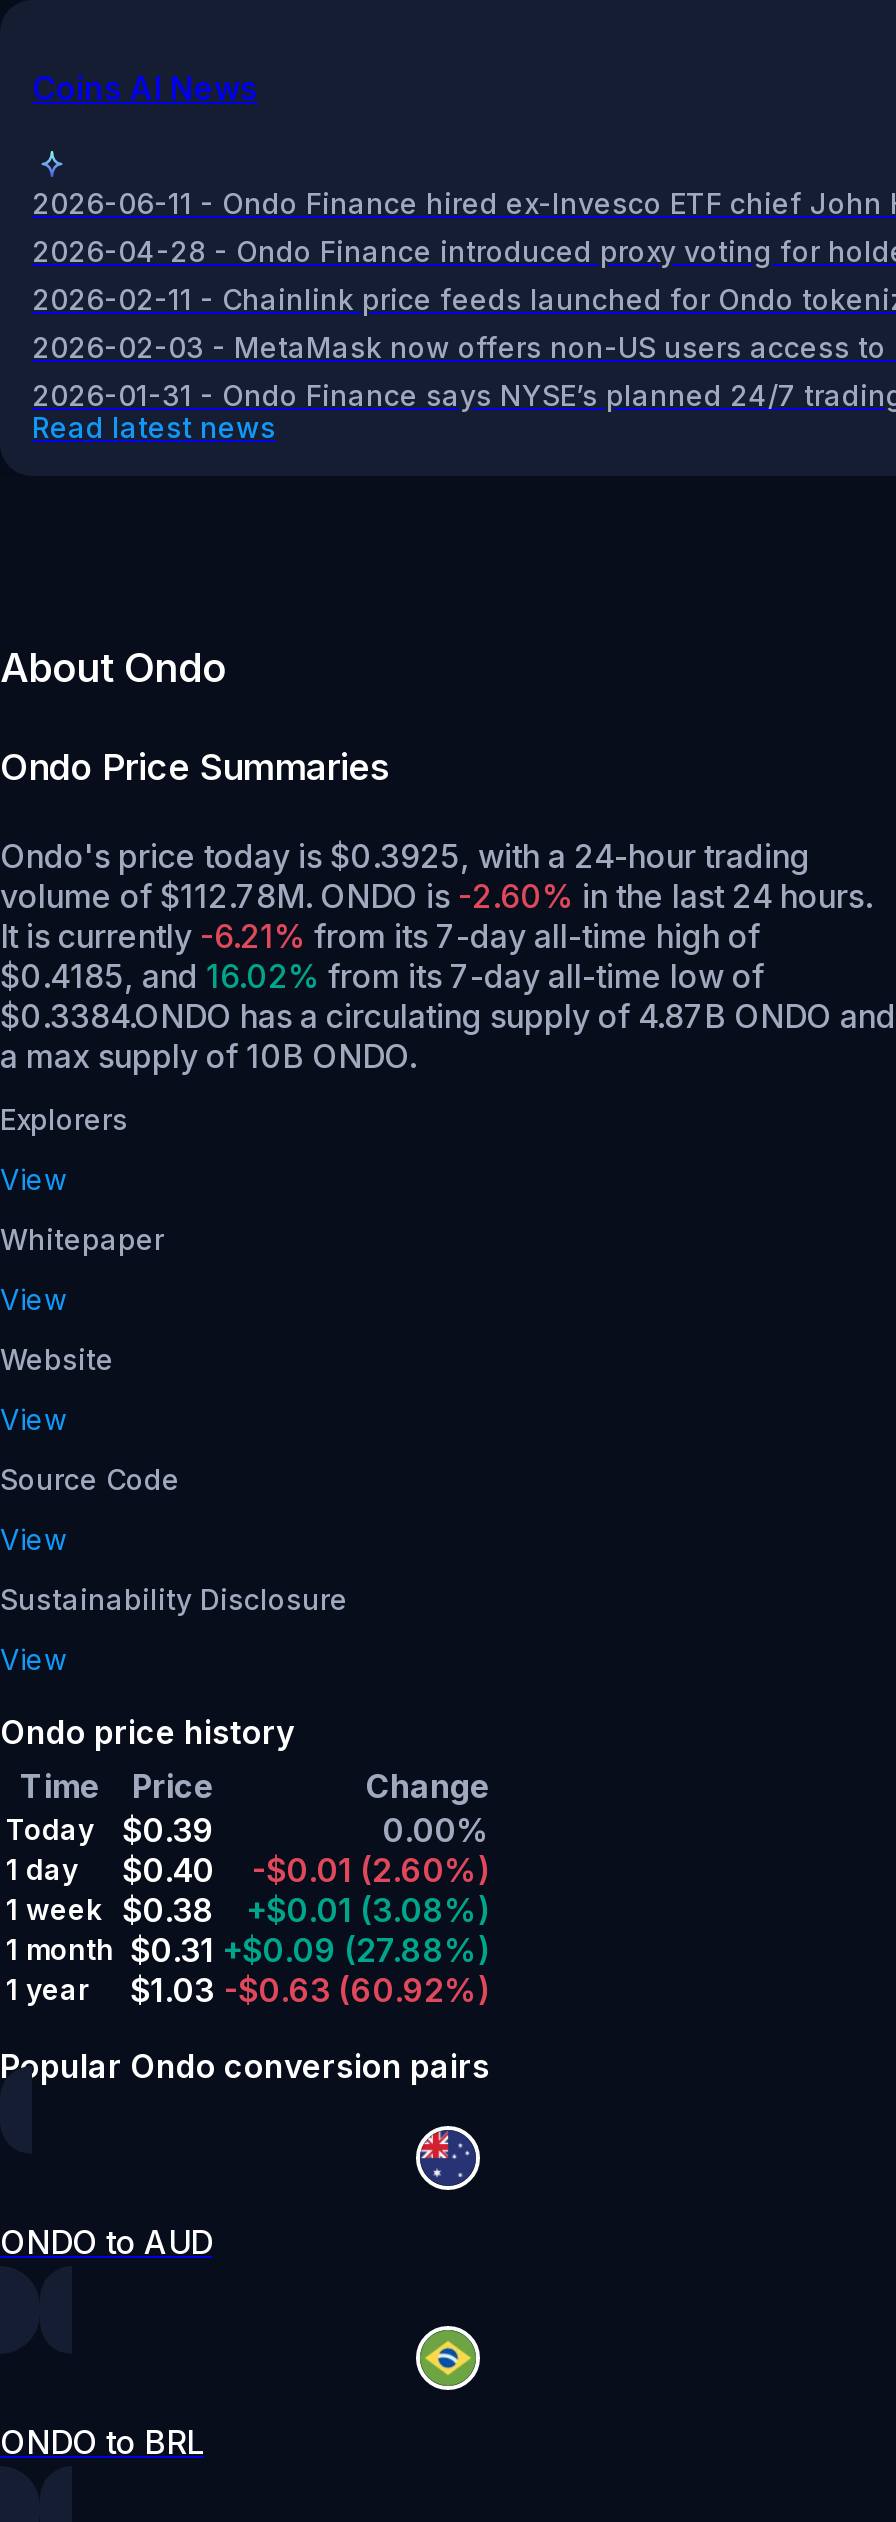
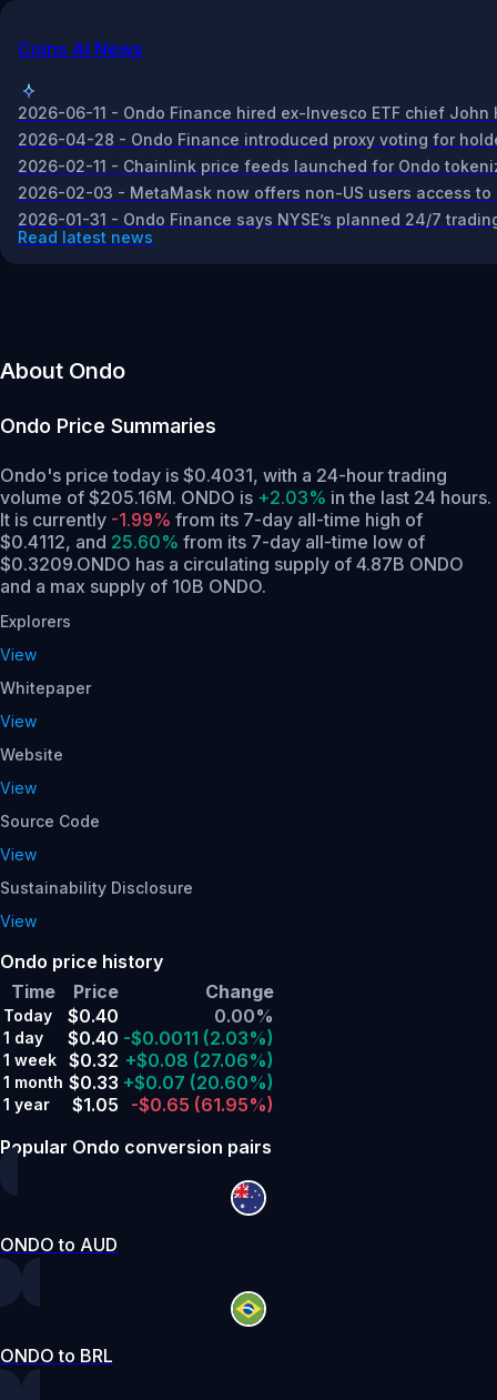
[0,835,896,1075] Ondo's price today is $0.3925, with a 24-hour trading | volume of $112.78M. ONDO is -2.60% in the last 24 hours. | It is currently -6.21% from its 7-day all-time high of | $0.4185, and 16.02% from its 7-day all-time low of | $0.3384.ONDO has a circulating supply of 4.87B ONDO and | a max supply of 10B ONDO. -> [0,464,491,597] Ondo's price today is $0.4031, with a 24-hour trading | volume of $205.16M. ONDO is +2.03% in the last 24 hours. | It is currently -1.99% from its 7-day all-time high of | $0.4112, and 25.60% from its 7-day all-time low of | $0.3209.ONDO has a circulating supply of 4.87B ONDO | and a max supply of 10B ONDO.
[6,1809,214,1849] Today $0.39 -> [3,1004,119,1027] Today $0.40
[6,1849,490,1969] $0.40 | -$0.01 (2.60%) | 1 week $0.38 | +$0.01 (3.08%) | 1 month $0.31 +$0.09 (27.88%) -> [3,1027,274,1093] $0.40 -$0.0011 (2.03%) | 1 week | $0.32 +$0.08 (27.06%) | 1 month $0.33 +$0.07 (20.60%)
[6,1969,490,2009] 1 year $1.03 -$0.63 (60.92%) -> [3,1093,274,1115] 1 year $1.05 -$0.65 (61.95%)

